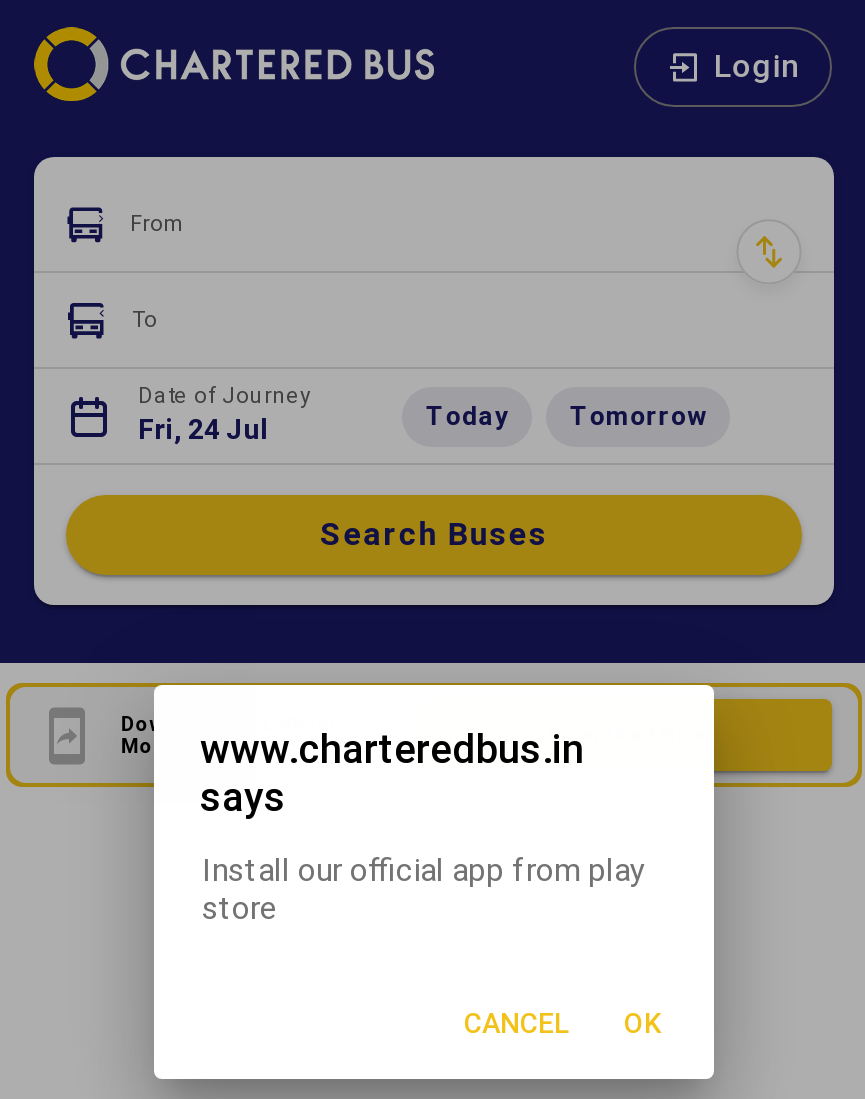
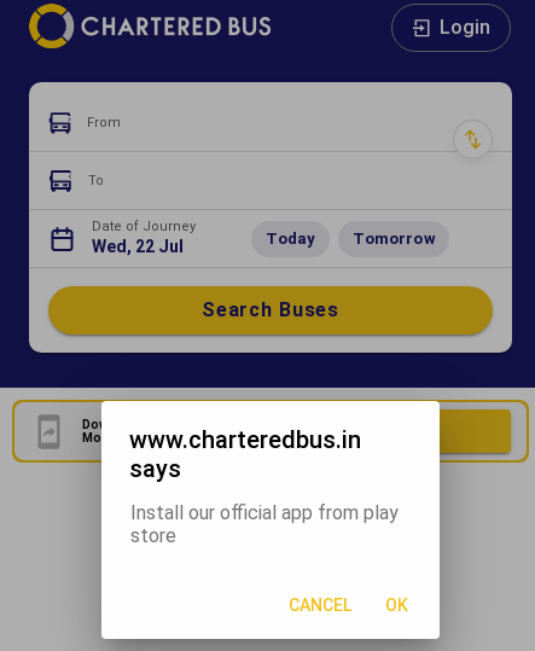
[138,413,268,445] Fri, 24 Jul -> [92,237,184,256] Wed, 22 Jul

